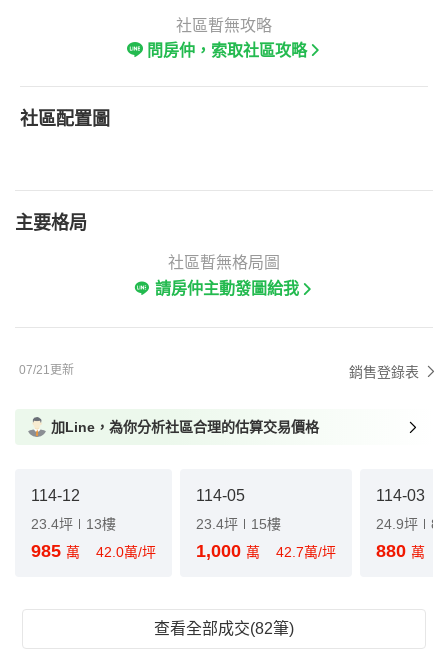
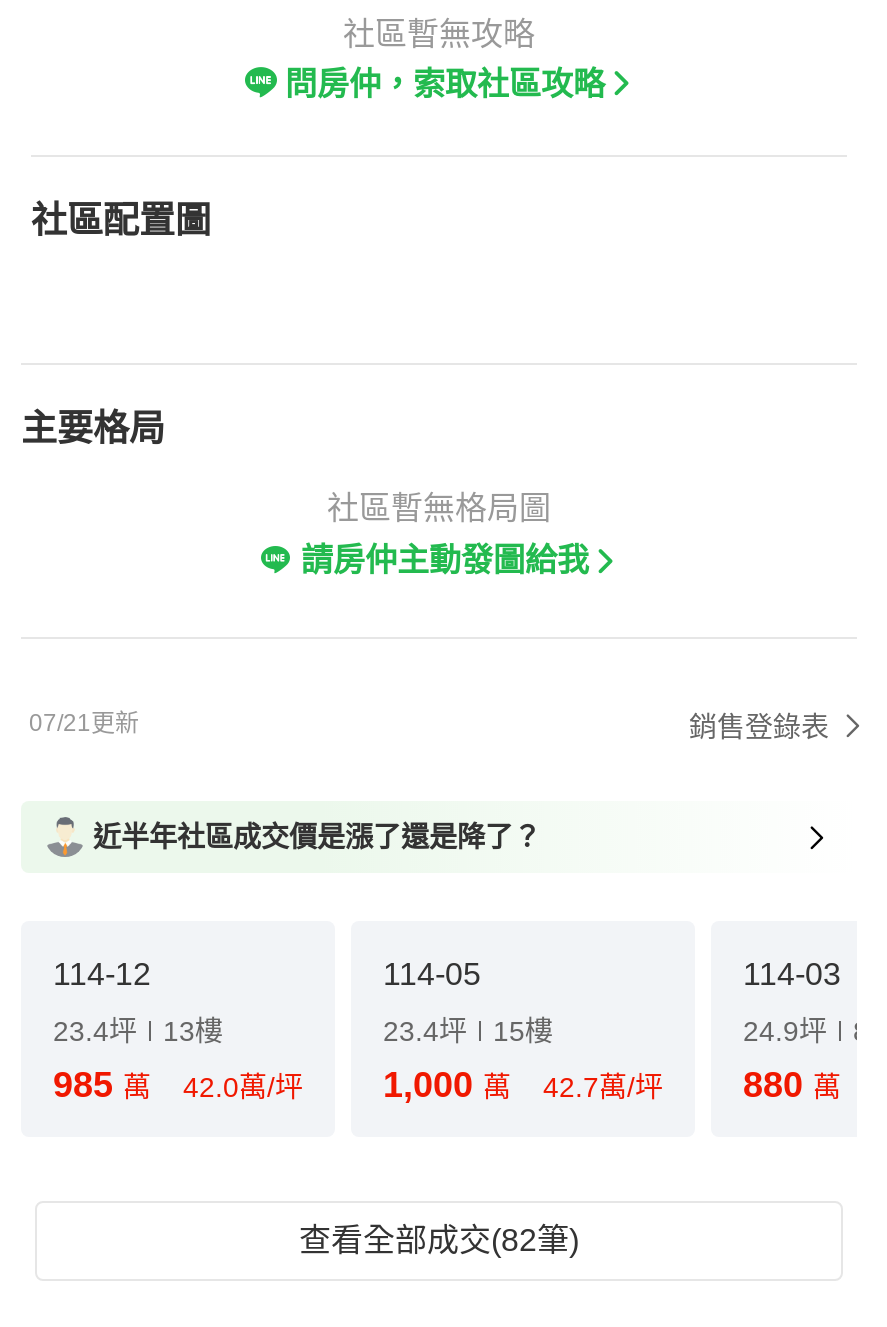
[51,419,319,435] 加Line，為你分析社區合理的估算交易價格 -> [93,821,541,853] 近半年社區成交價是漲了還是降了？

